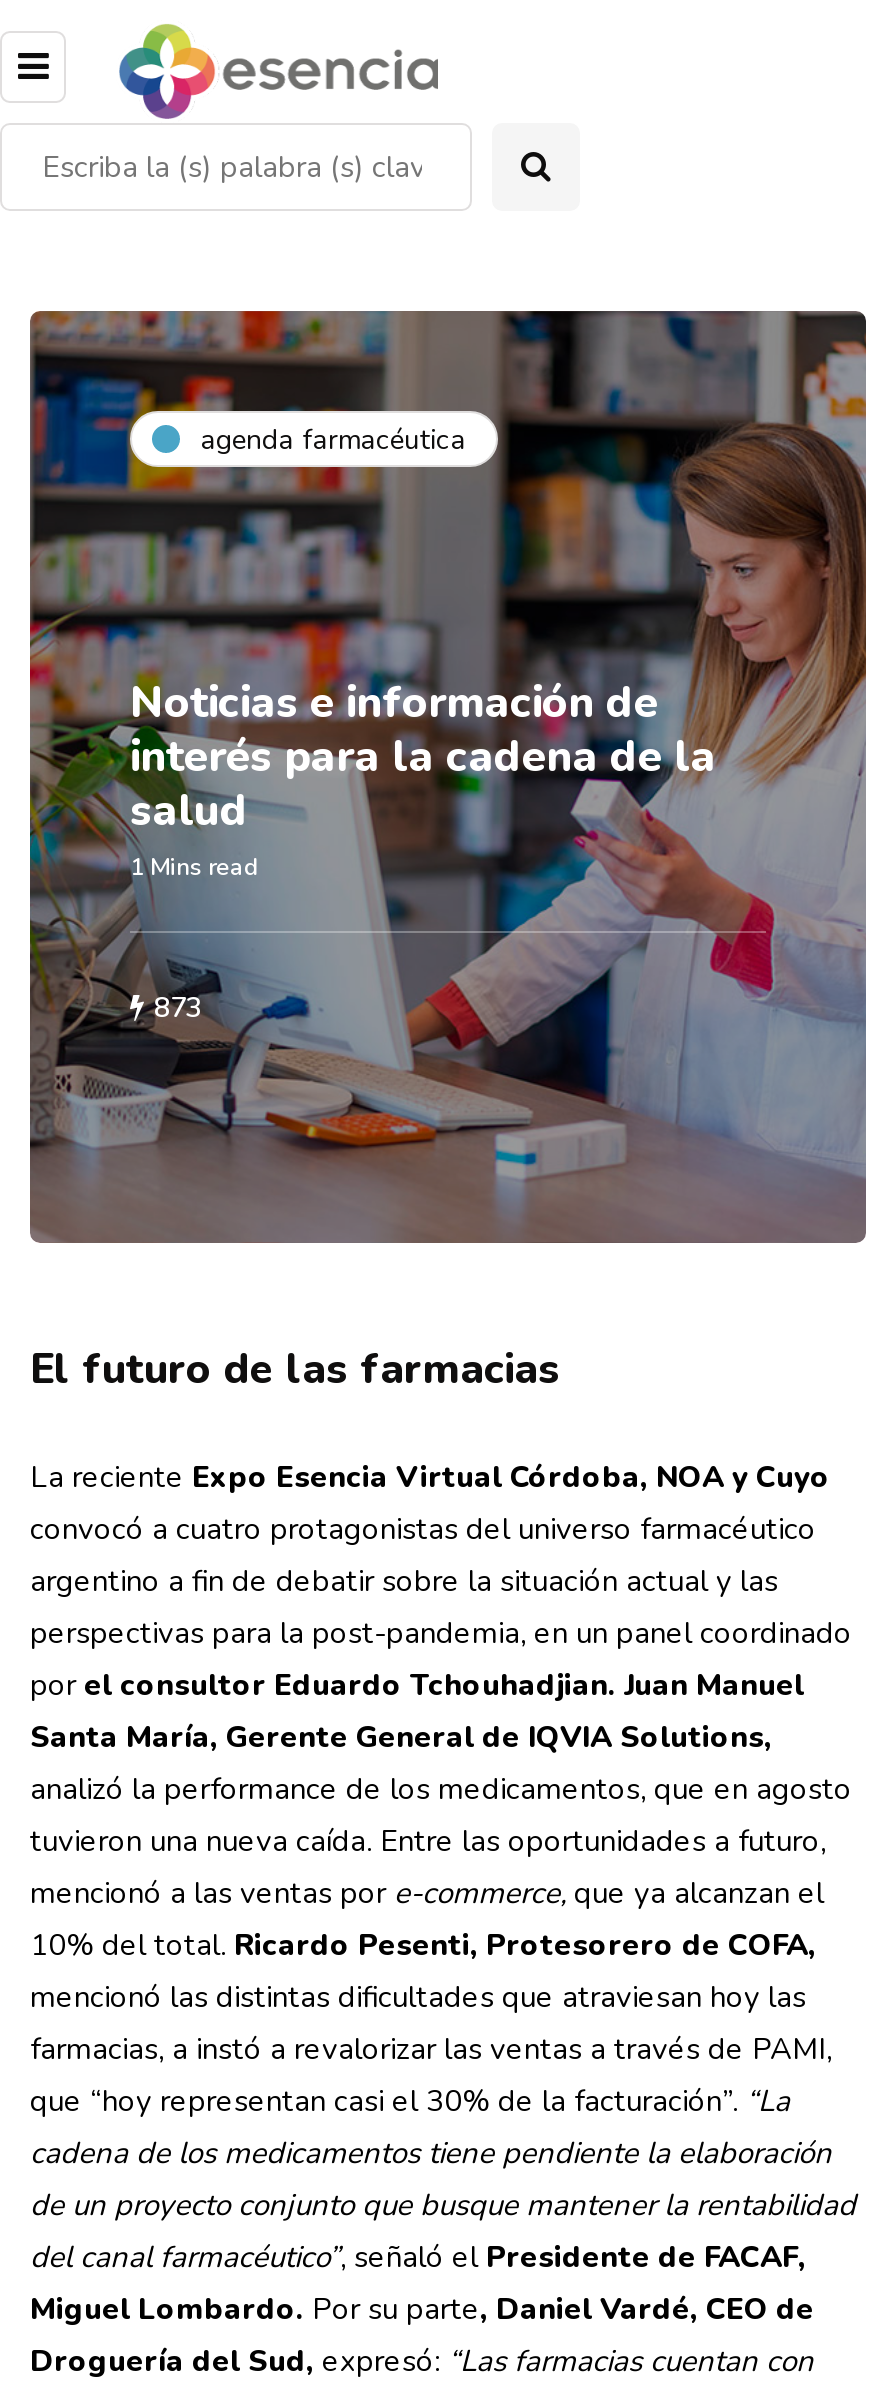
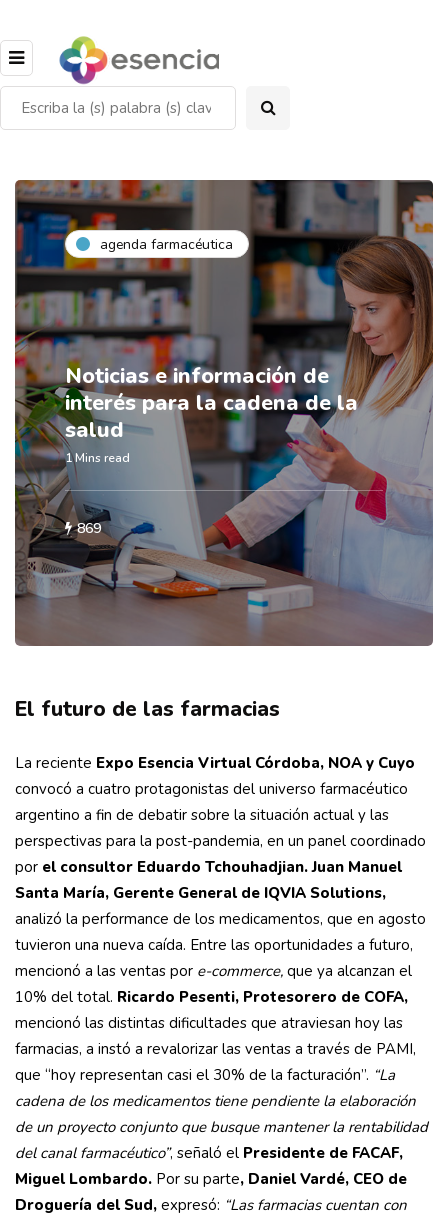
[154,989,202,1027] 873 -> [77,519,101,538] 869

